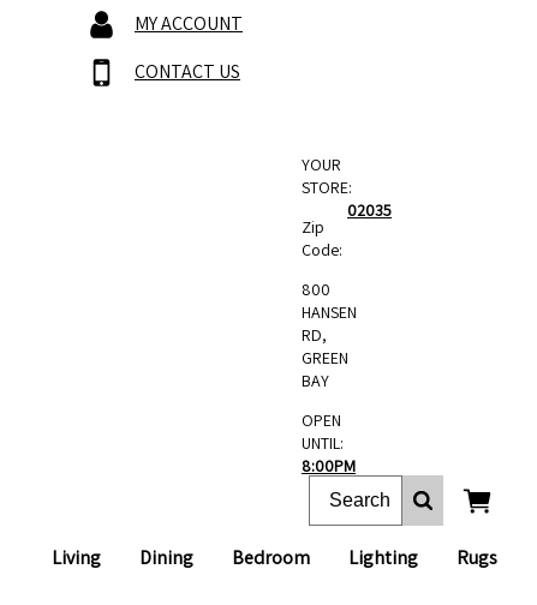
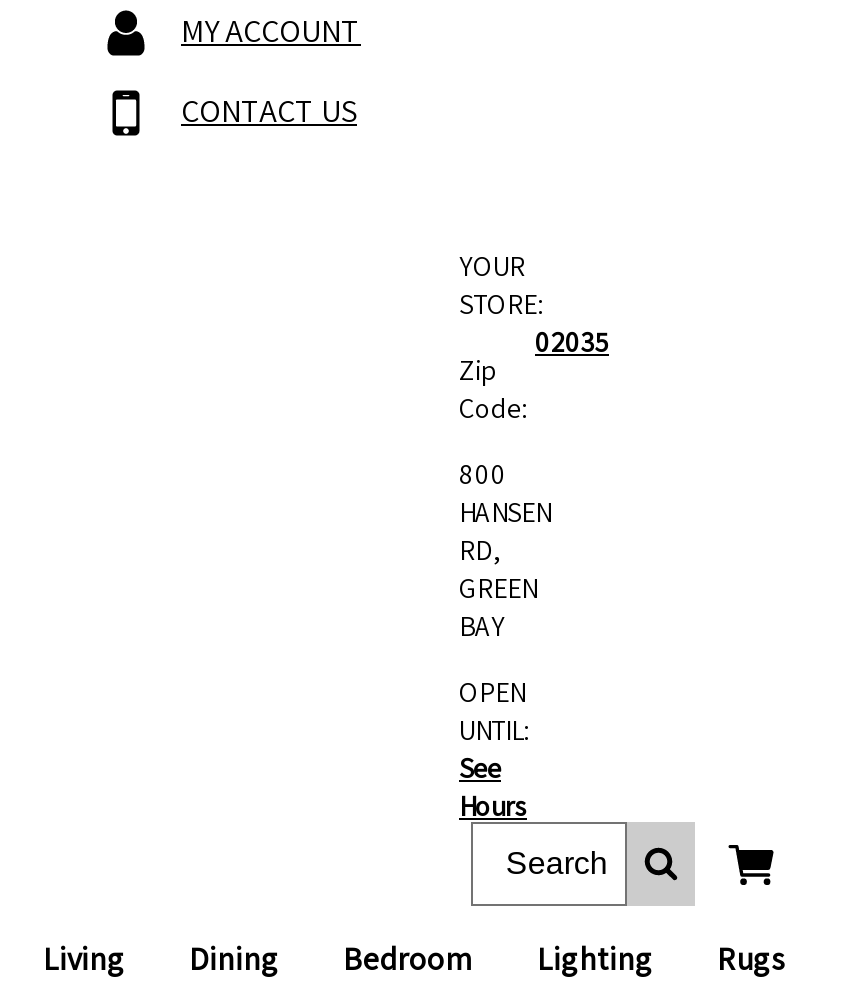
[302,455,356,477] 8:00PM -> [459,750,527,824] See | Hours

